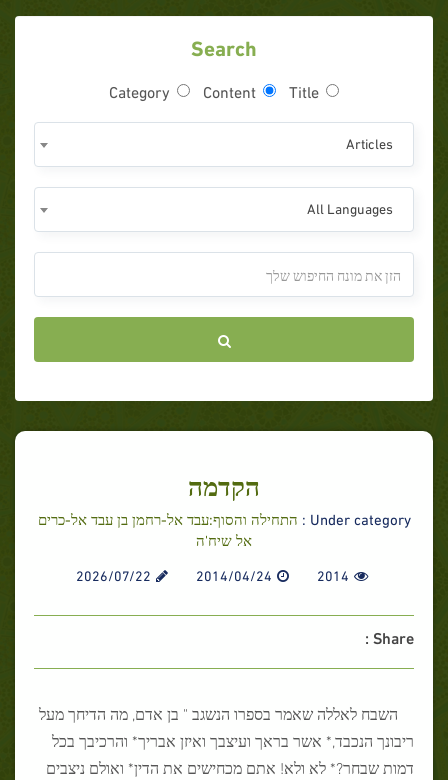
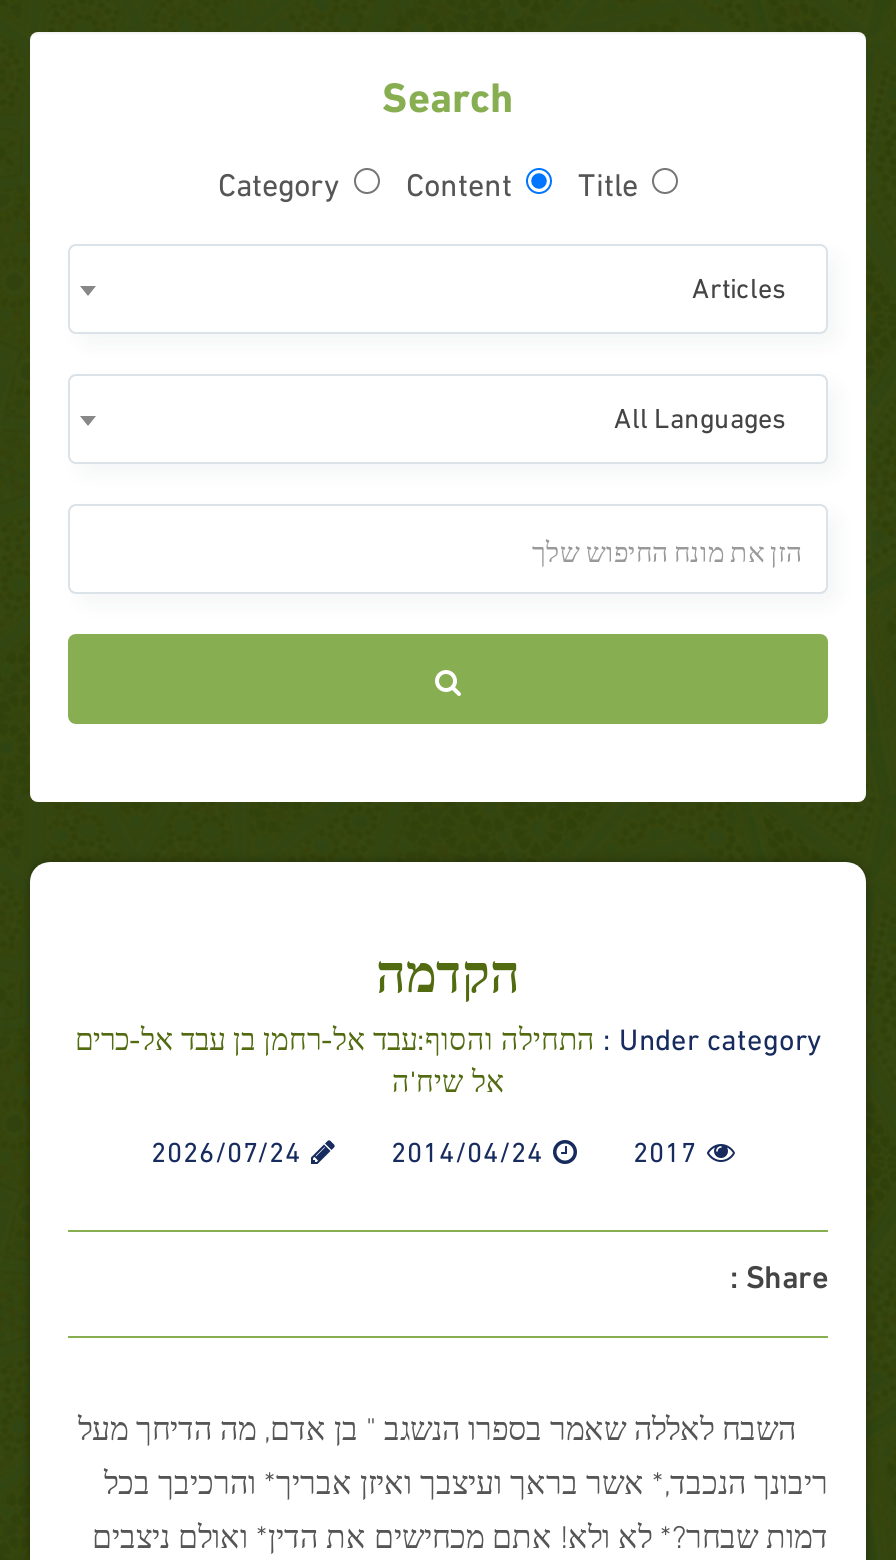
[75,564,150,585] 2026/07/22 -> [151,1128,301,1170] 2026/07/24
[316,564,348,585] 2014 -> [633,1128,697,1170] 2017

